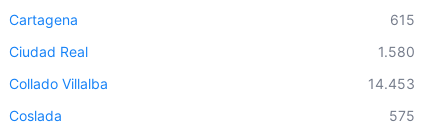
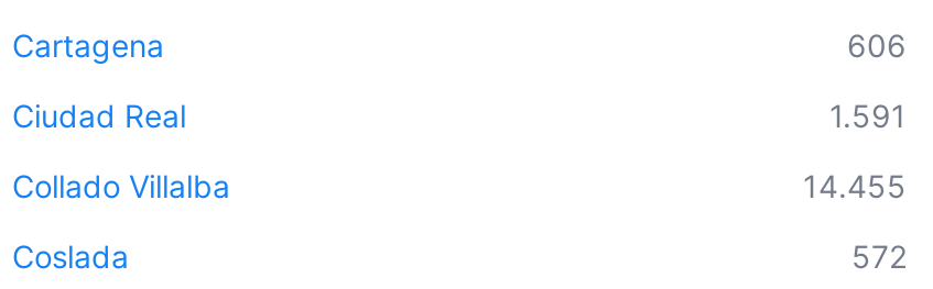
[390,11,415,28] 615 -> [847,25,907,63] 606
[378,43,415,60] 1.580 -> [829,96,907,133] 1.591
[368,75,415,92] 14.453 -> [803,166,907,204] 14.455
[389,107,415,124] 575 -> [851,236,907,274] 572

